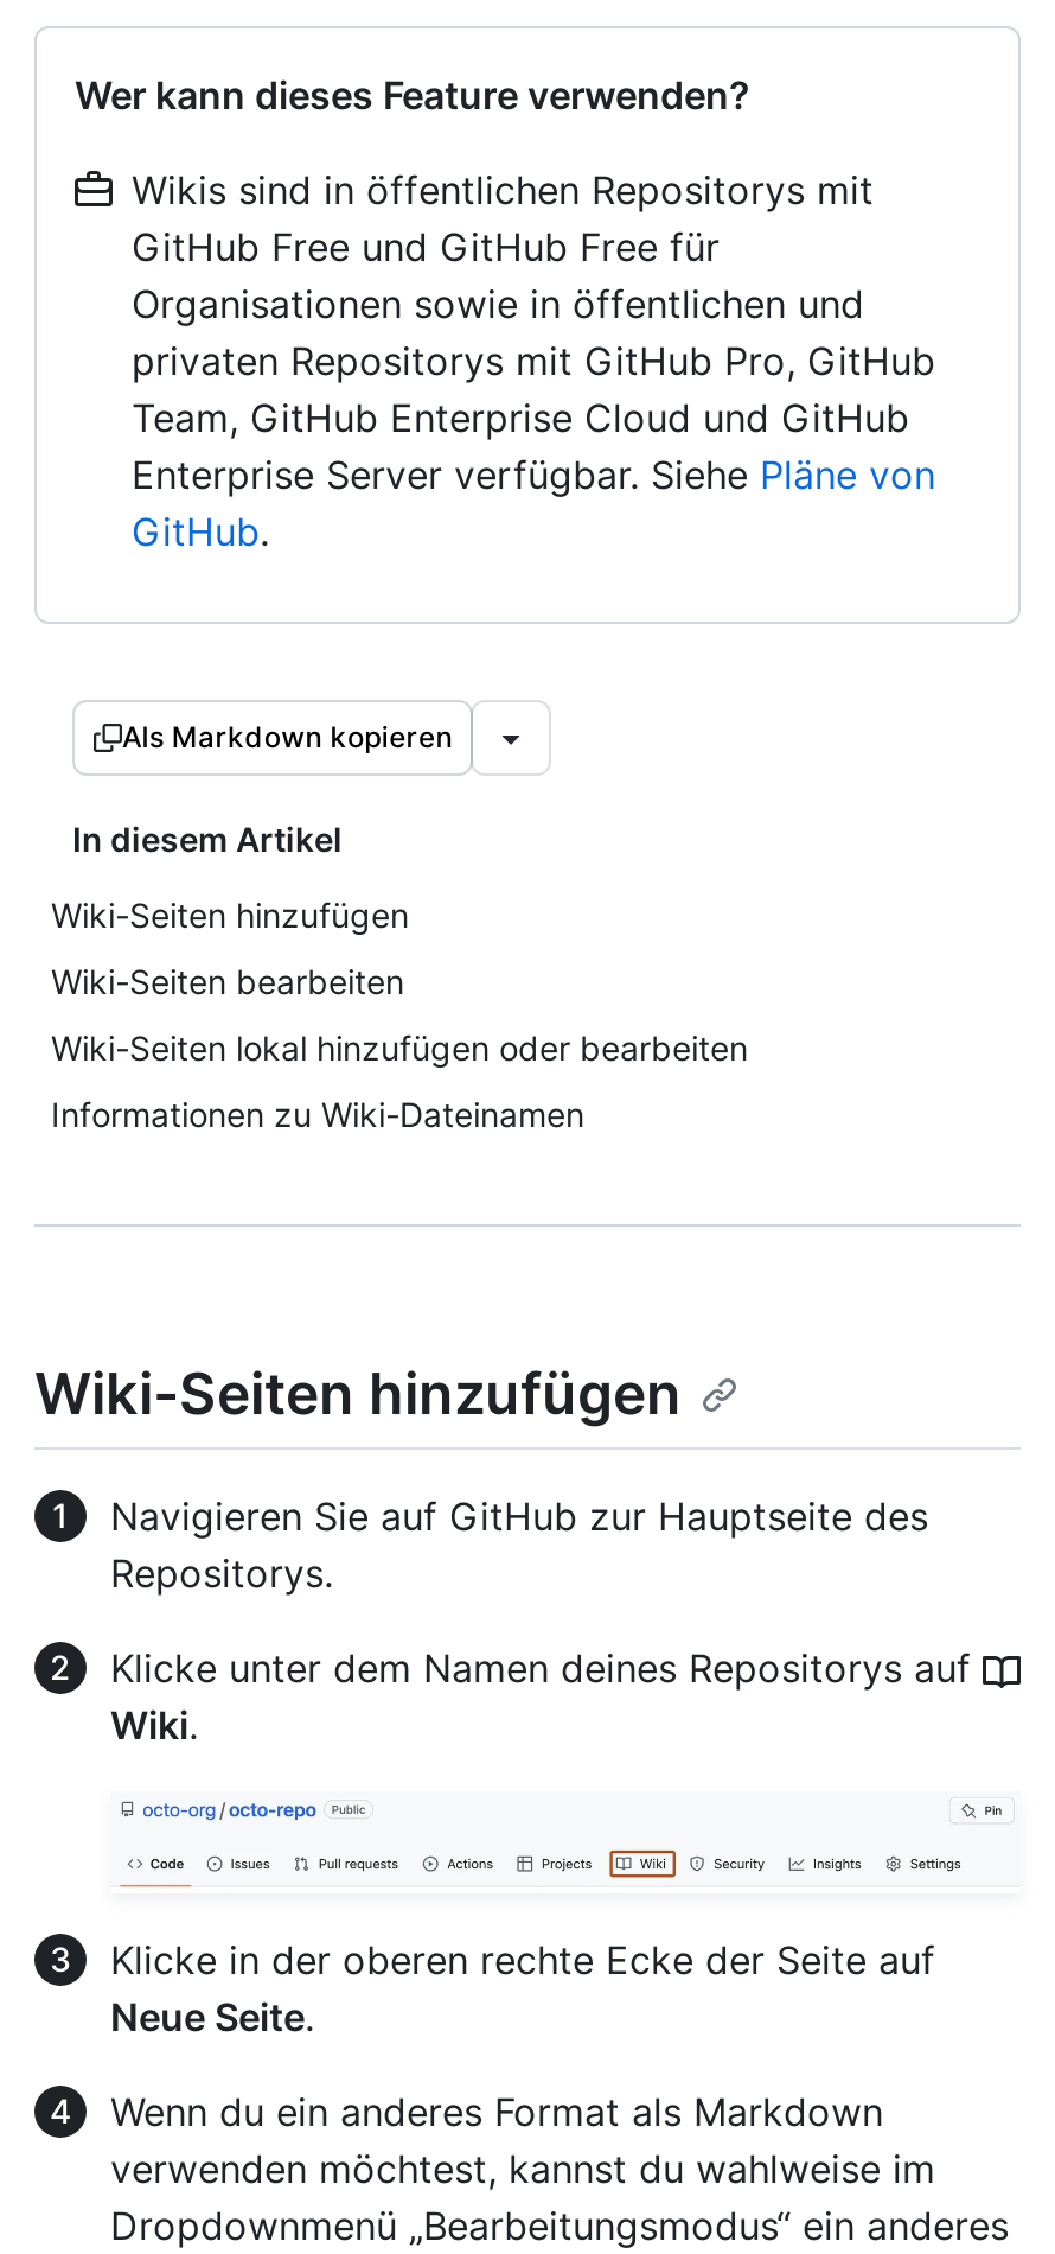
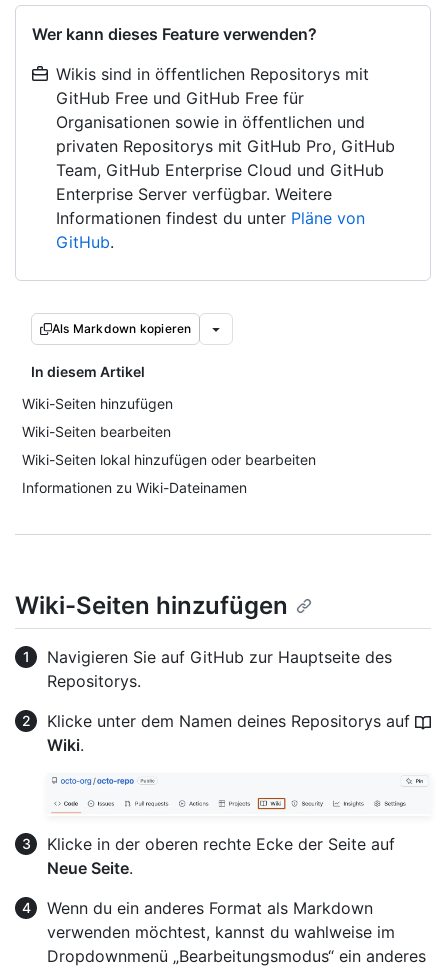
[132,451,935,498] Enterprise Server verfügbar. Siehe Pläne von -> [56,184,365,228] Enterprise Server verfügbar. Weitere | Informationen findest du unter Pläne von

